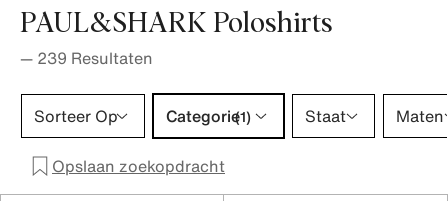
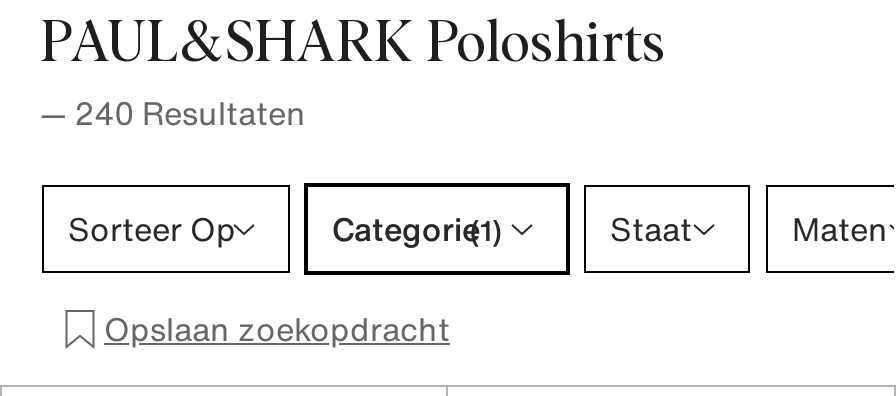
[20,46,153,70] — 239 Resultaten -> [40,89,306,137] — 240 Resultaten

